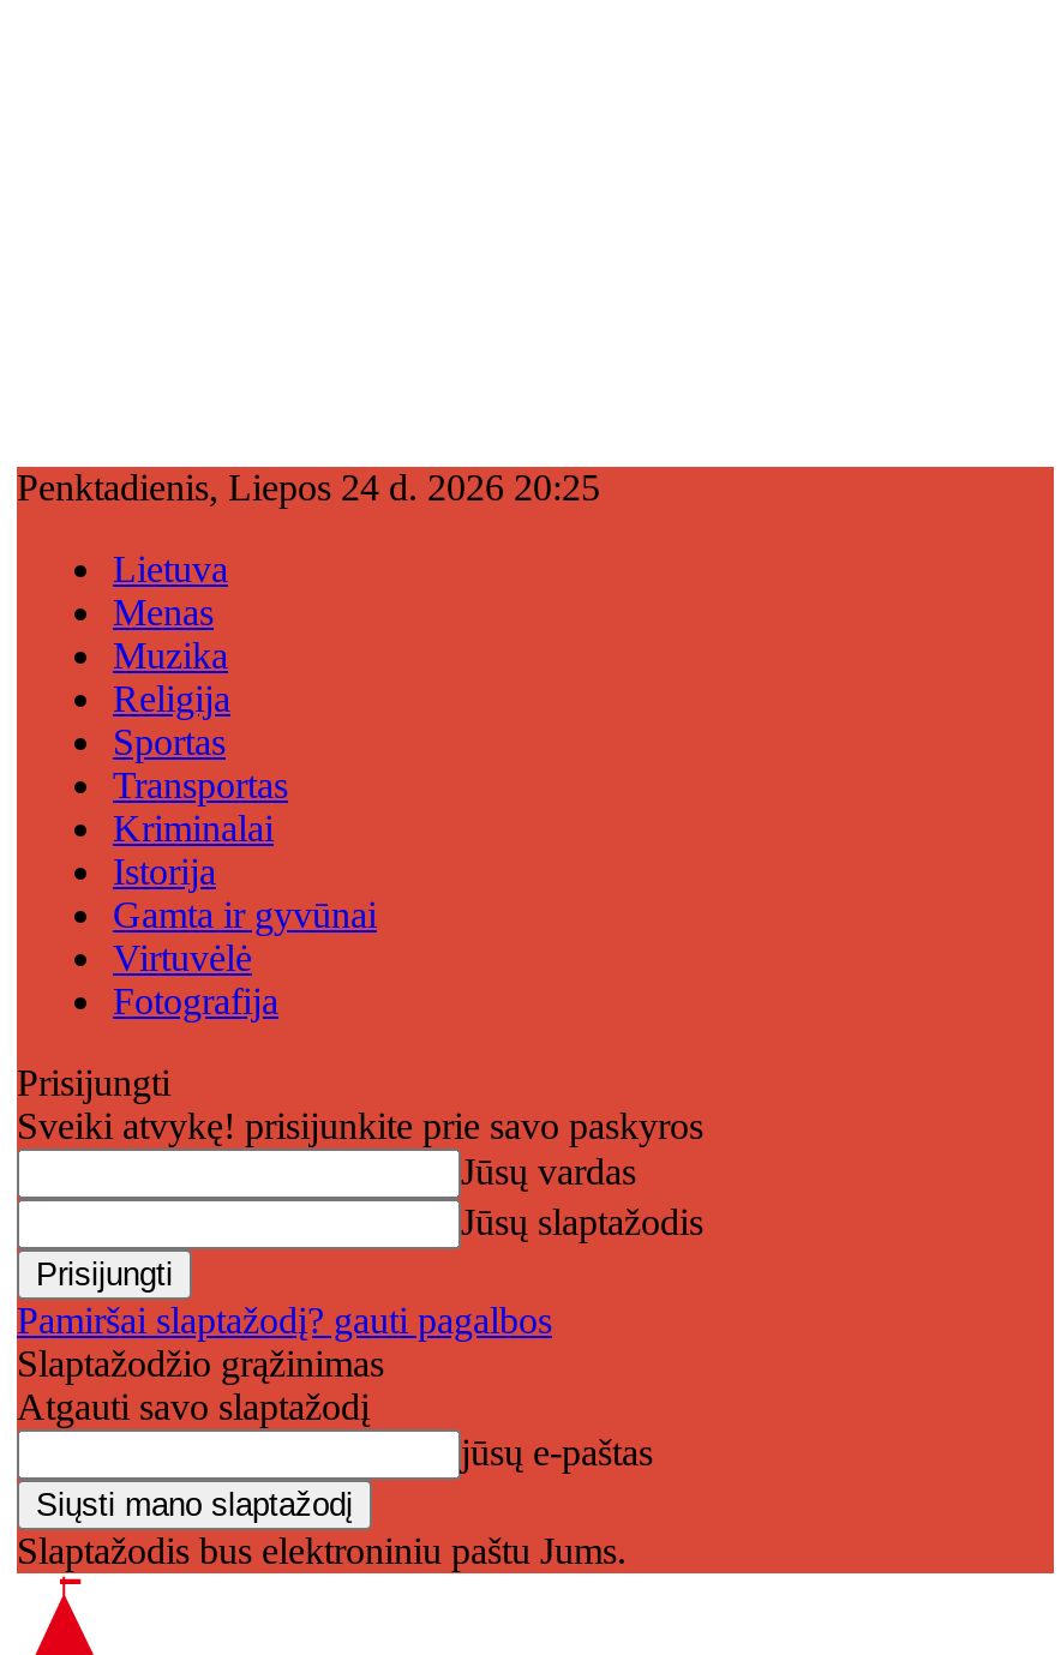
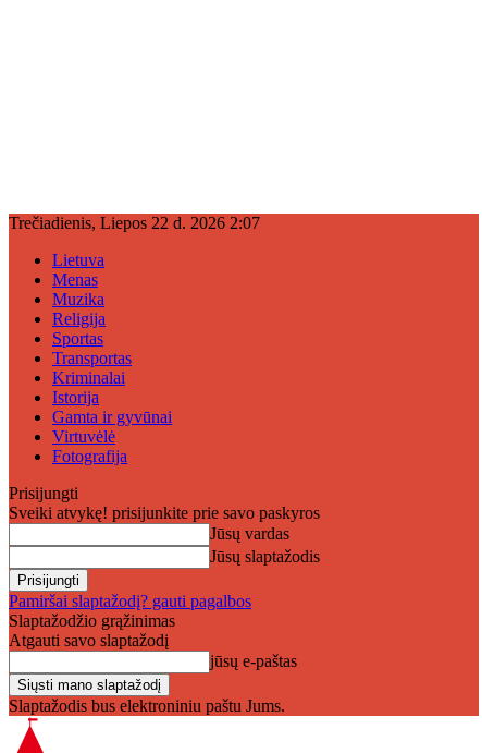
[17,467,600,508] Penktadienis, Liepos 24 d. 2026 20:25 -> [9,214,260,232] Trečiadienis, Liepos 22 d. 2026 2:07

